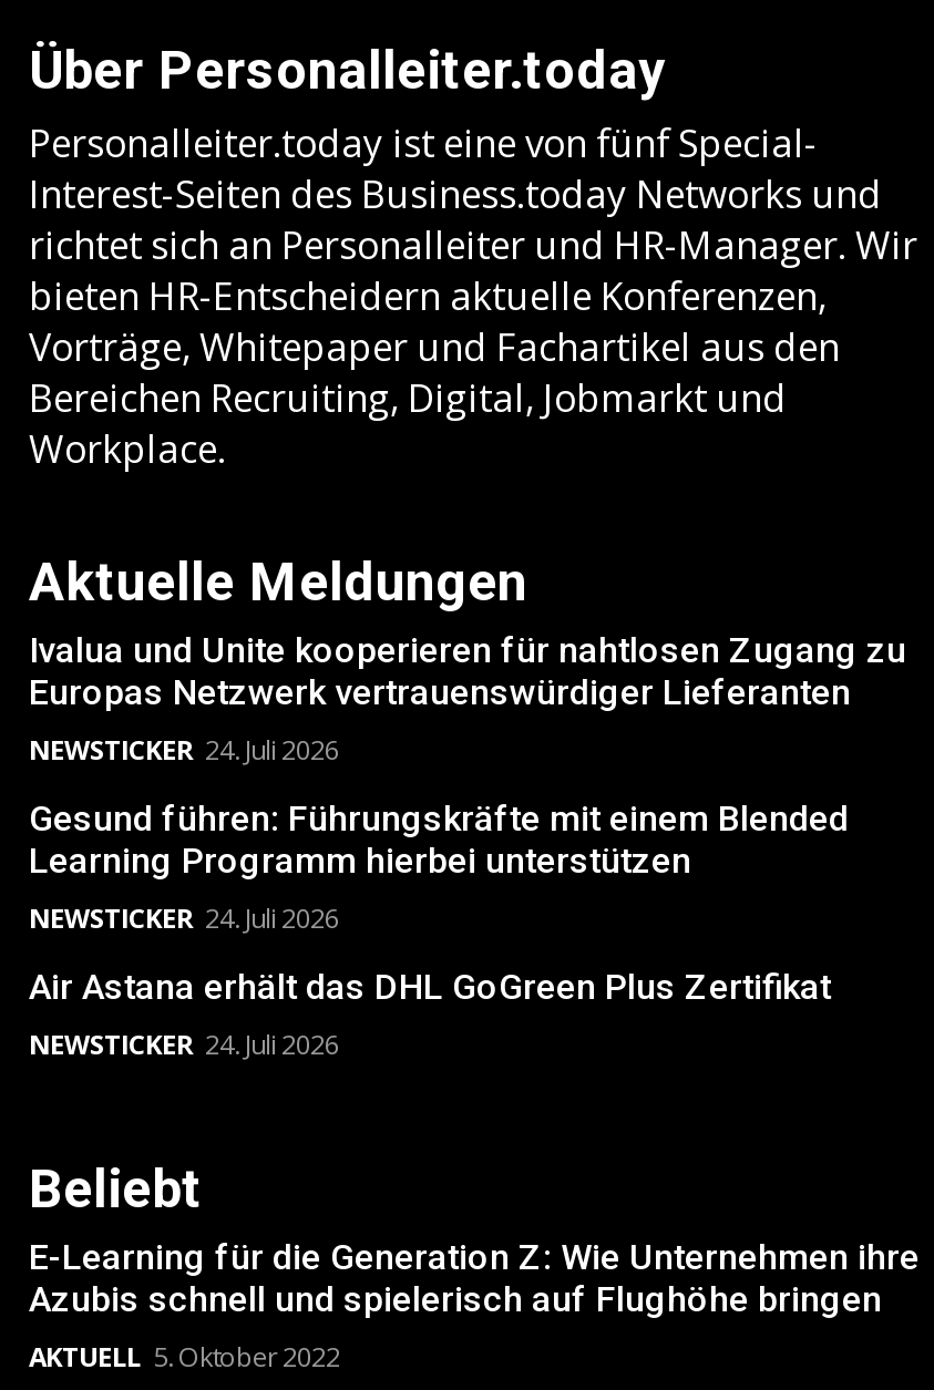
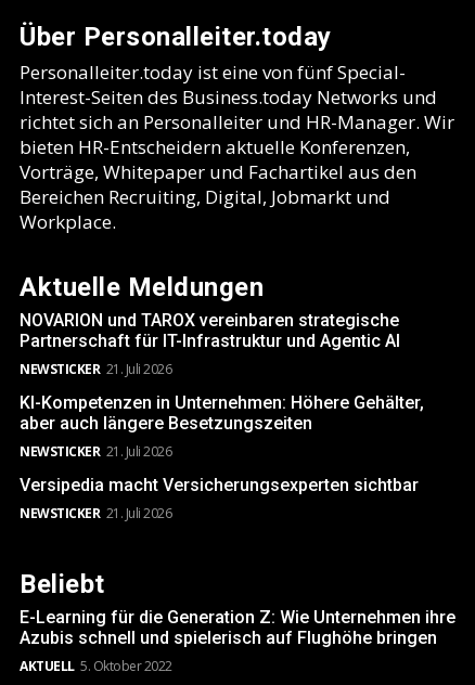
[29,630,906,769] Ivalua und Unite kooperieren für nahtlosen Zugang zu | Europas Netzwerk vertrauenswürdiger Lieferanten | NEWSTICKER 24. Juli 2026 -> [20,310,400,379] NOVARION und TAROX vereinbaren strategische | Partnerschaft für IT-Infrastruktur und Agentic AI | NEWSTICKER 21. Juli 2026
[29,798,849,938] Gesund führen: Führungskräfte mit einem Blended | Learning Programm hierbei unterstützen | NEWSTICKER 24. Juli 2026 -> [20,393,424,461] KI-Kompetenzen in Unternehmen: Höhere Gehälter, | aber auch längere Besetzungszeiten | NEWSTICKER 21. Juli 2026
[29,966,831,1064] Air Astana erhält das DHL GoGreen Plus Zertifikat | NEWSTICKER 24. Juli 2026 -> [20,475,419,523] Versipedia macht Versicherungsexperten sichtbar | NEWSTICKER 21. Juli 2026

